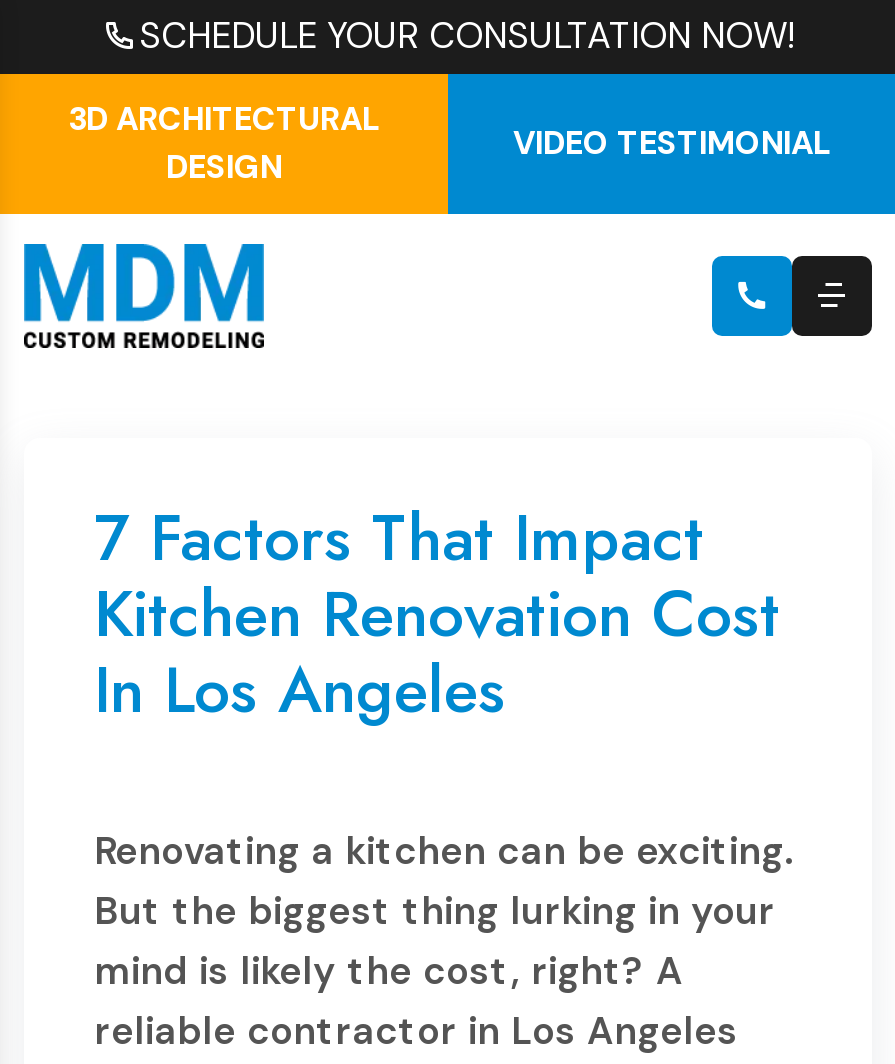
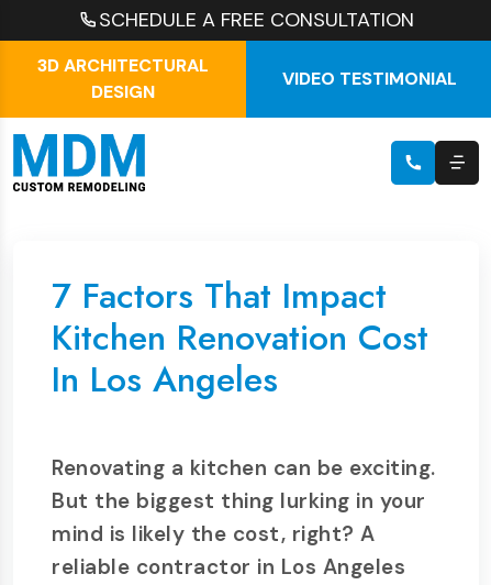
[139,12,795,60] SCHEDULE YOUR CONSULTATION NOW! -> [99,7,414,33] SCHEDULE A FREE CONSULTATION

